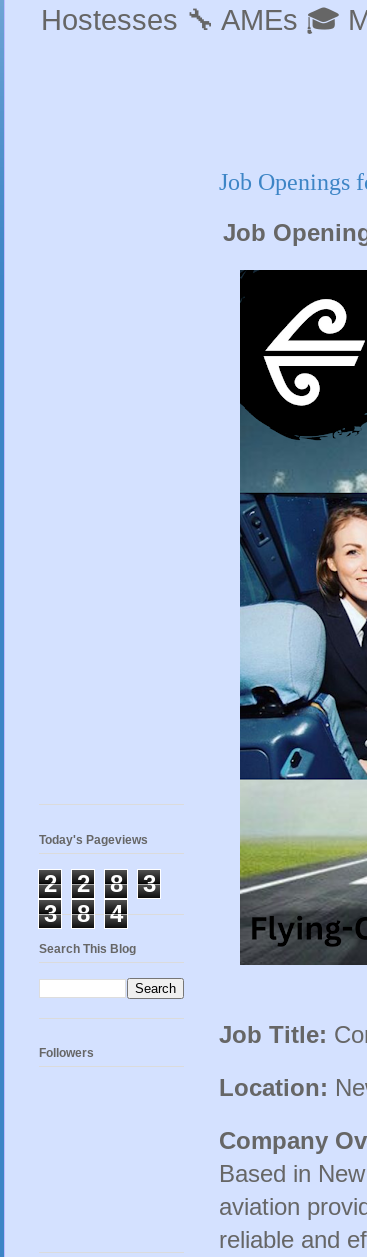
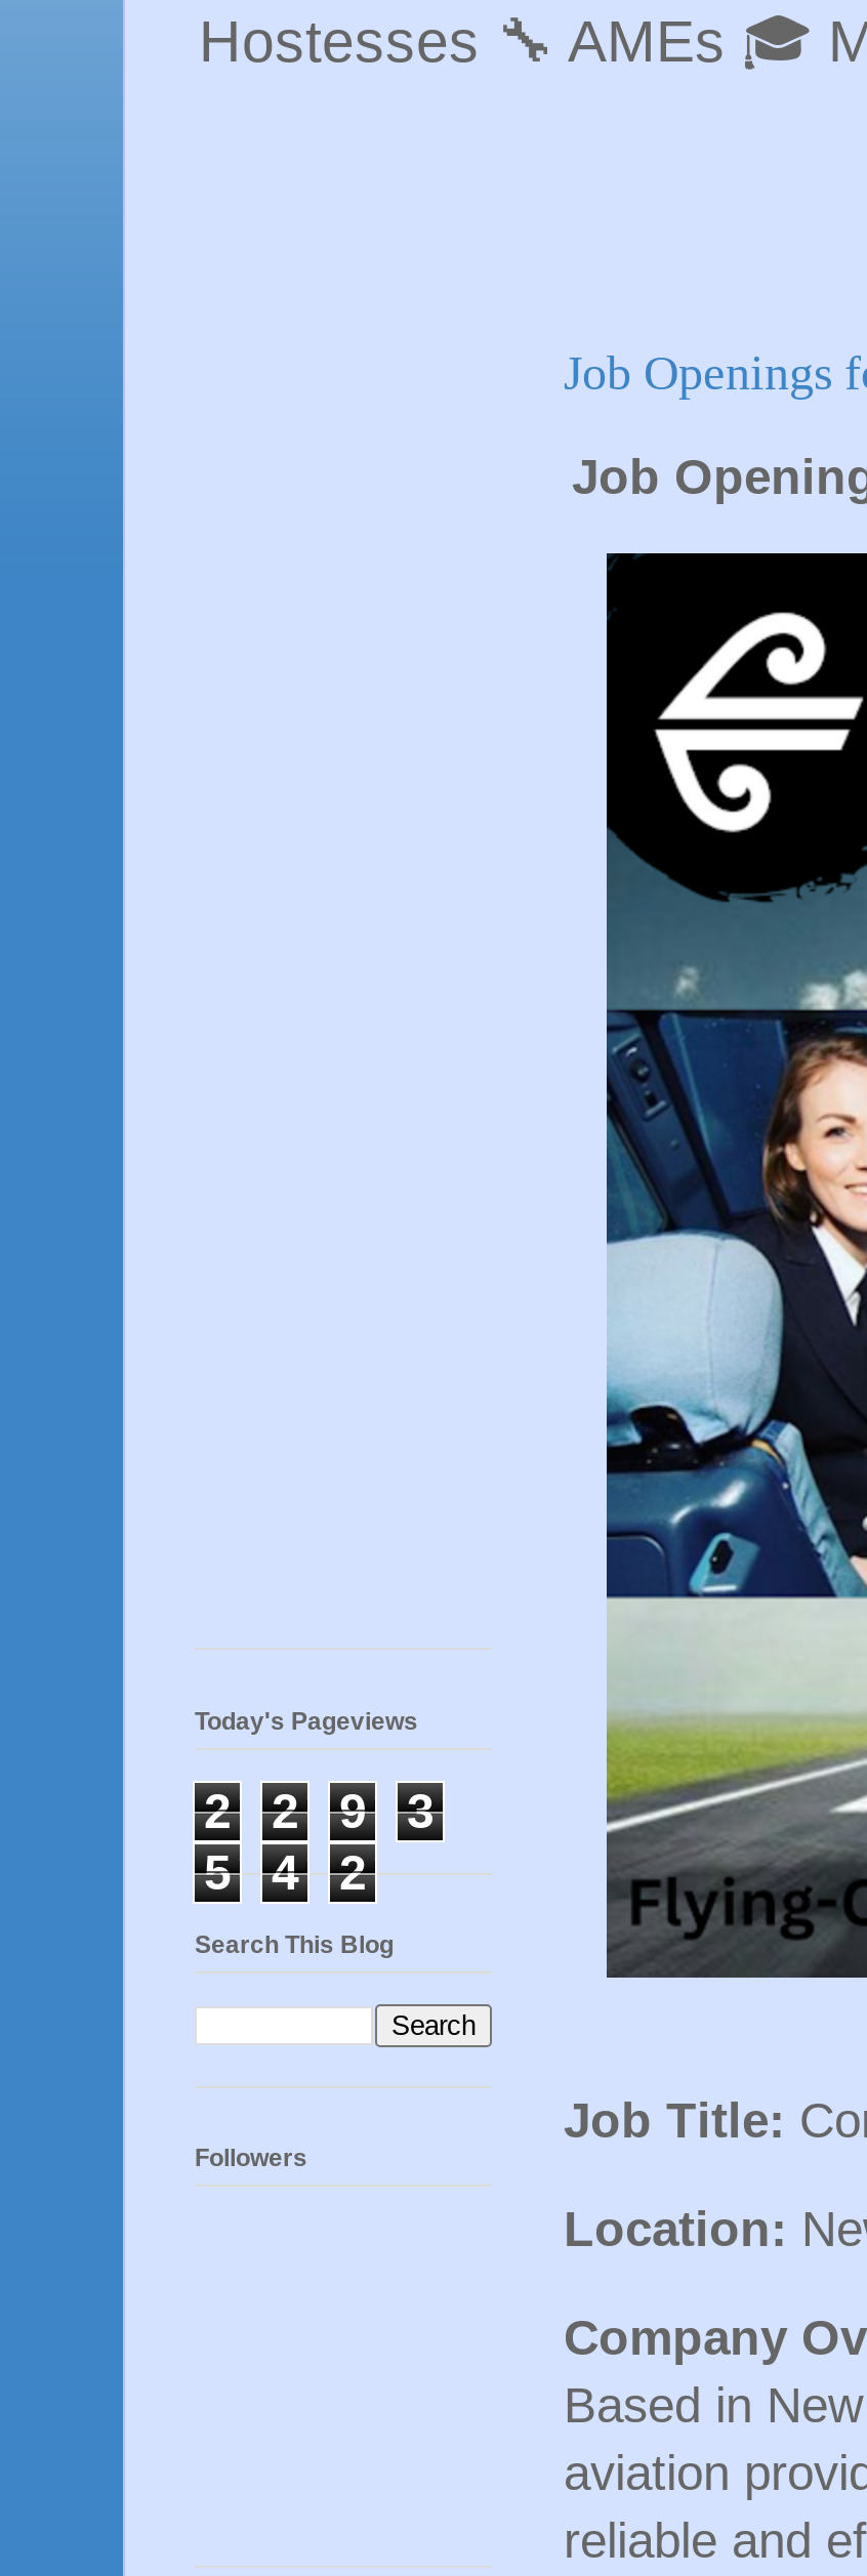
[43,870,155,897] 2 2 8 3 -> [204,1782,434,1838] 2 2 9 3
[43,900,89,927] 3 | 8 -> [204,1844,231,1899] 5
none -> [339,1844,366,1899] 2

